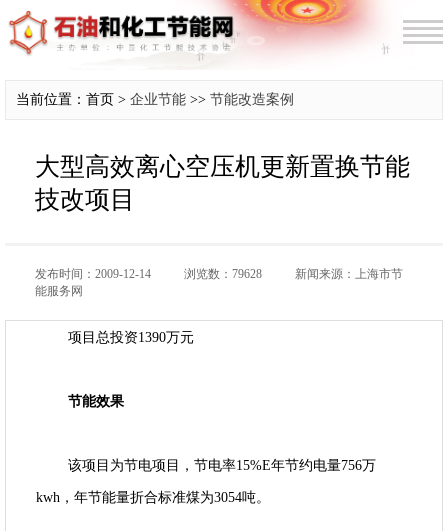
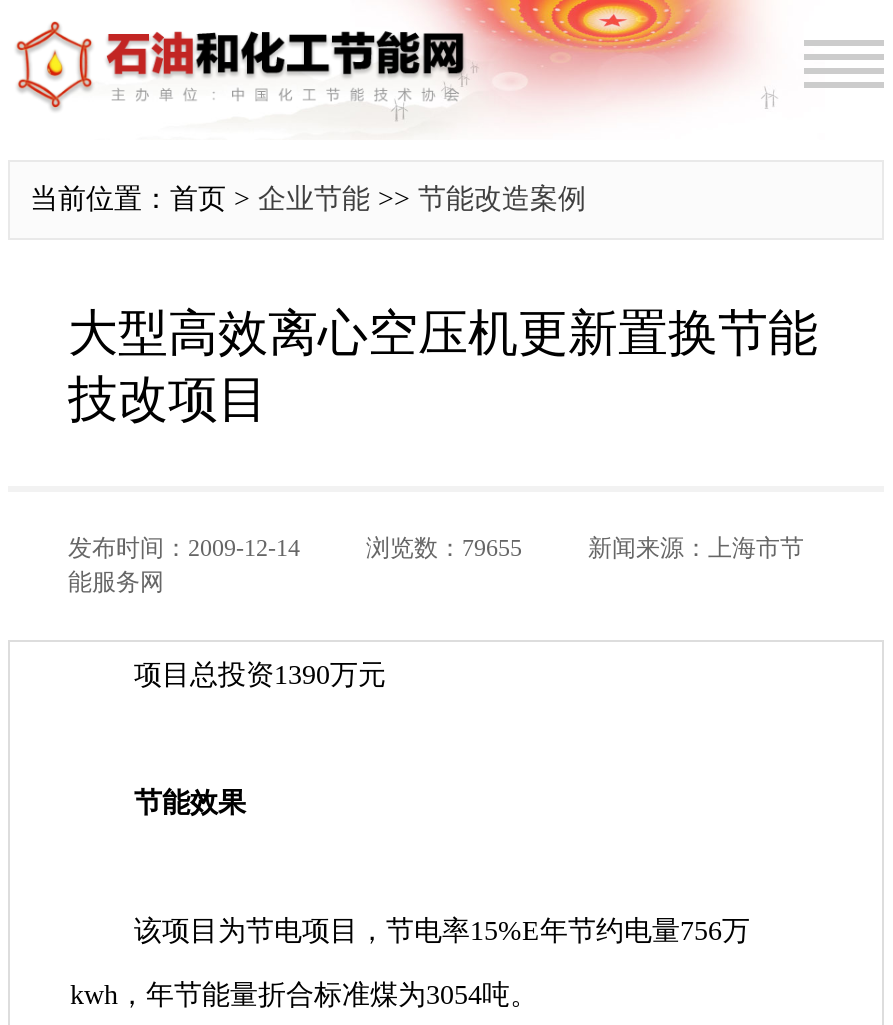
[184,267,262,281] 浏览数：79628 -> [366,534,522,562] 浏览数：79655

